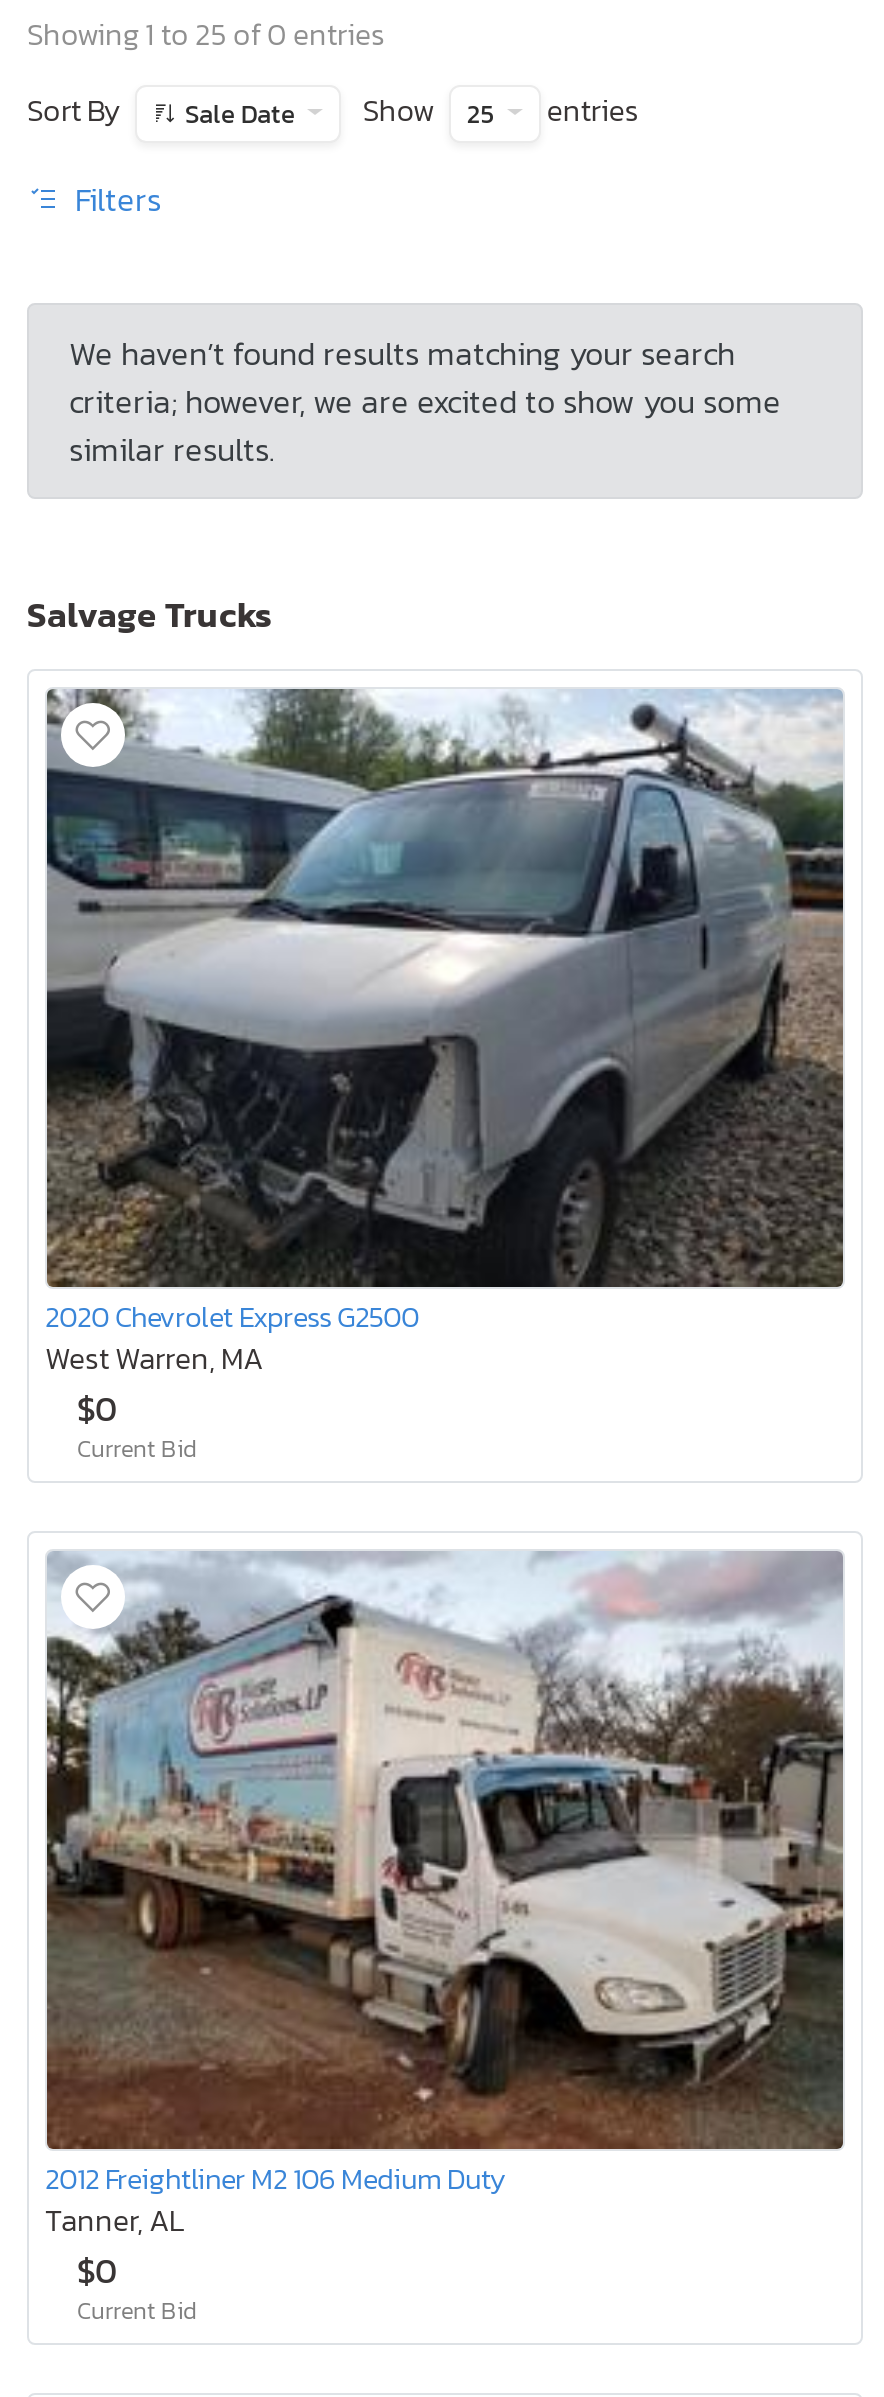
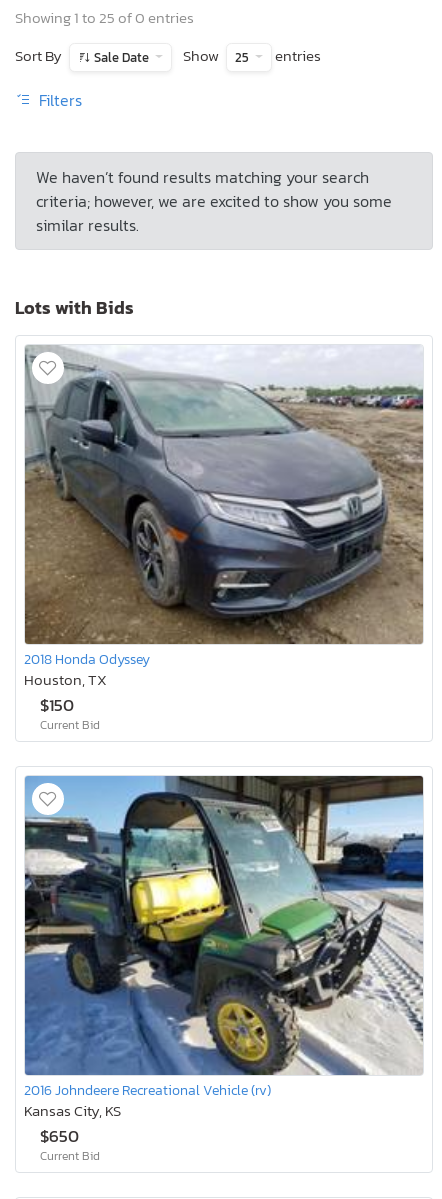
[27,588,273,640] Salvage Trucks -> [15,295,134,321] Lots with Bids
[45,687,845,1435] [image] | 2020 Chevrolet Express G2500 | West Warren, MA | $0 -> [24,345,424,718] [image] | 2018 Honda Odyssey | Houston, TX | $150
[45,1551,845,2297] [image] | 2012 Freightliner M2 106 Medium Duty | Tanner, AL | $0 -> [24,775,424,1149] [image] | 2016 Johndeere Recreational Vehicle (rv) | Kansas City, KS | $650

